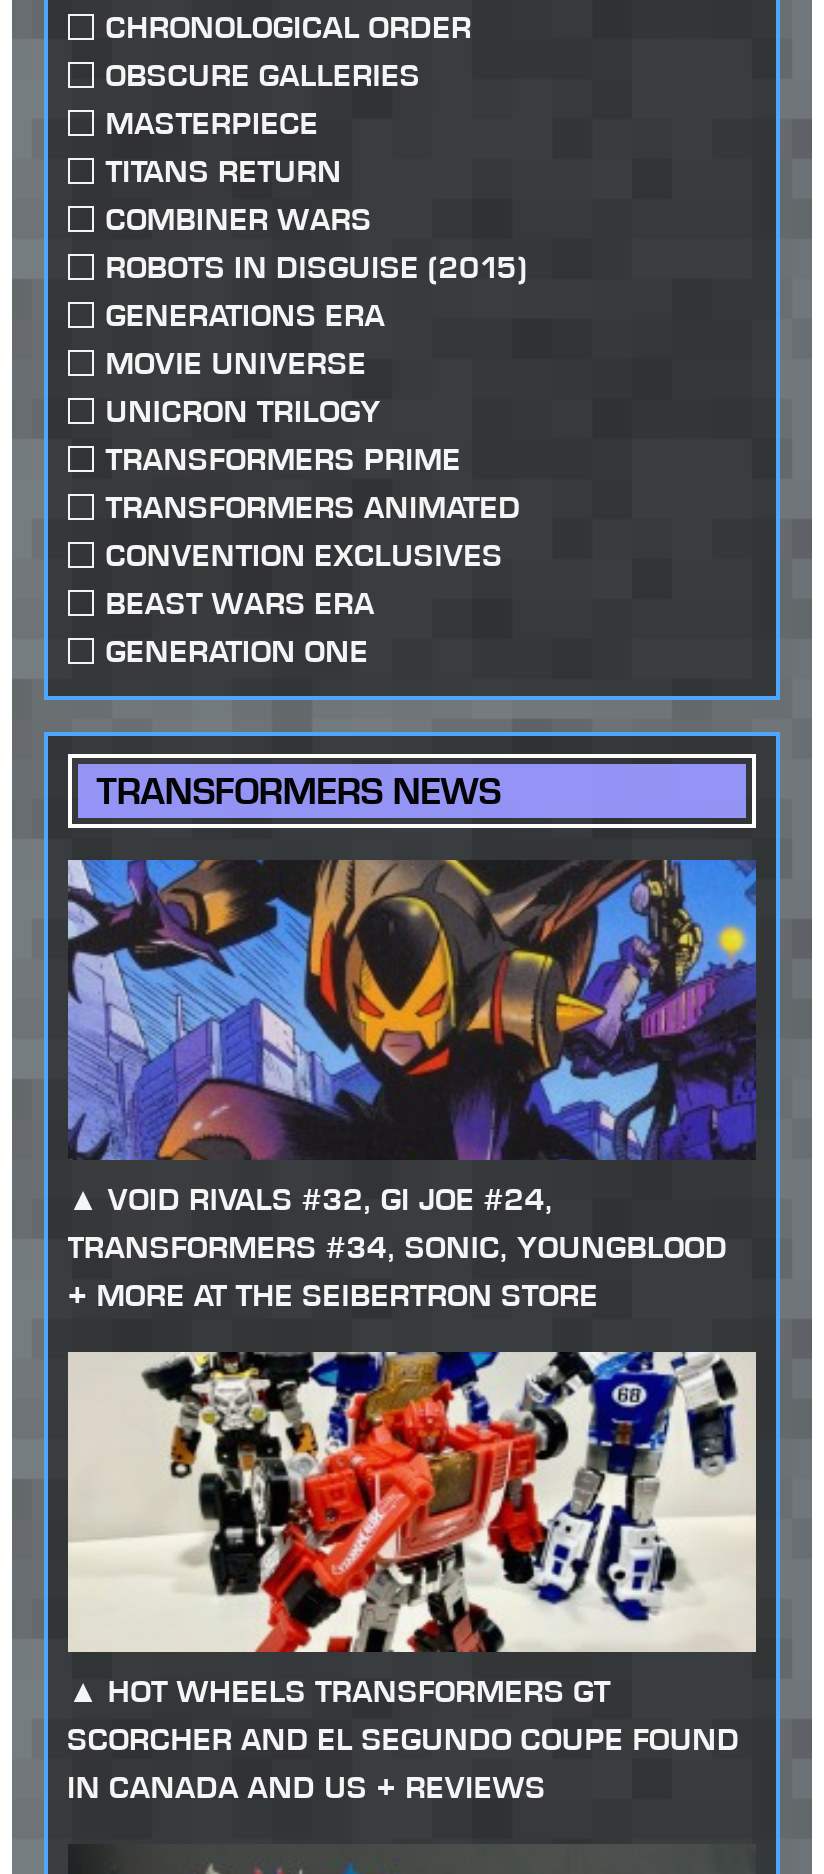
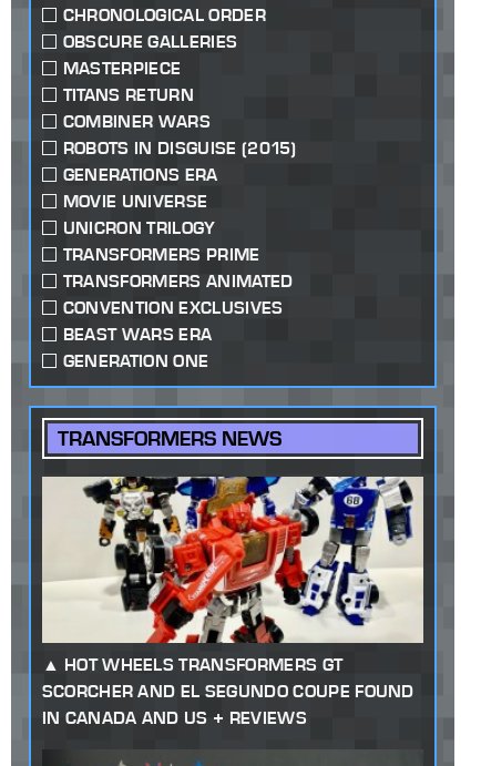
[66,858,758,1314] [image] | VOID RIVALS #32, GI JOE #24, | TRANSFORMERS #34, SONIC, YOUNGBLOOD | + MORE AT THE SEIBERTRON STORE -> none

